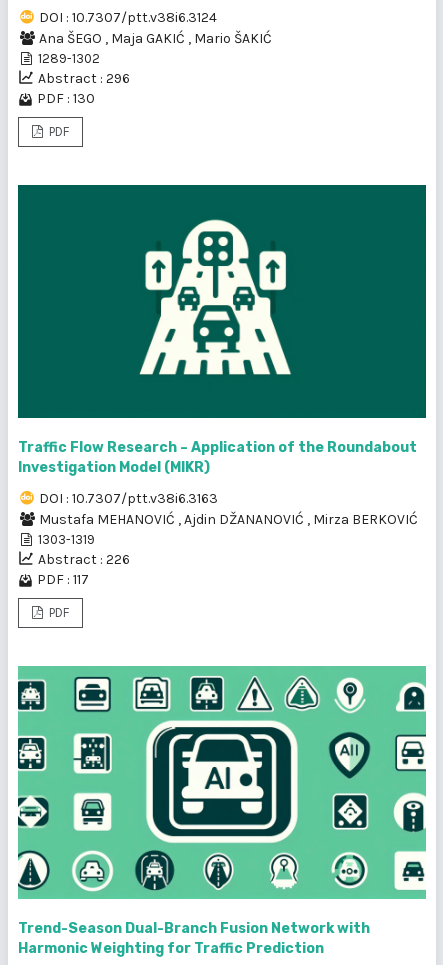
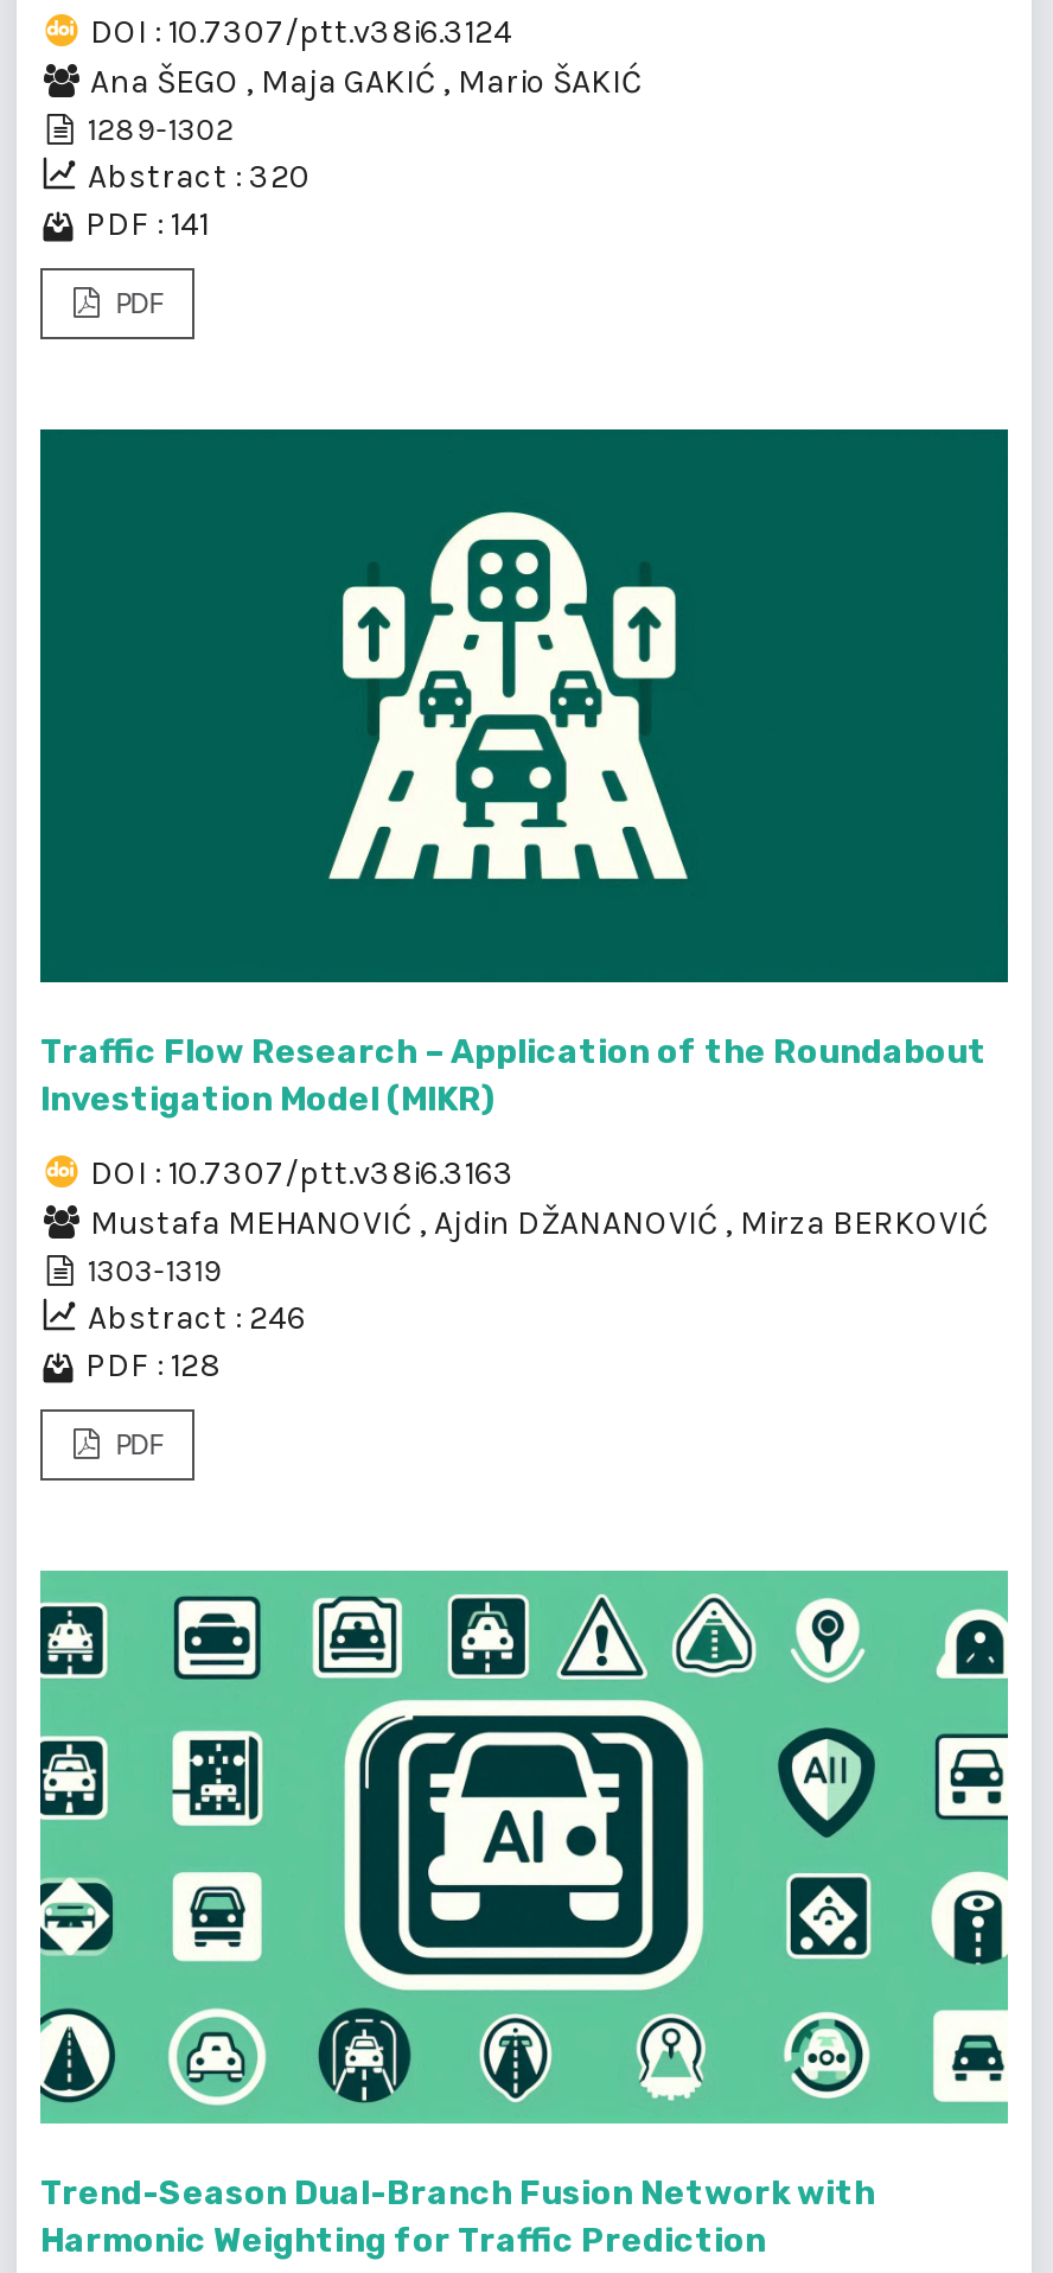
[38,70,130,87] Abstract : 296 -> [88,157,311,197] Abstract : 320
[37,90,95,107] PDF : 130 -> [85,204,209,245] PDF : 141
[38,551,130,568] Abstract : 226 -> [88,1298,306,1339] Abstract : 246
[37,571,89,588] PDF : 117 -> [85,1346,221,1386] PDF : 128

